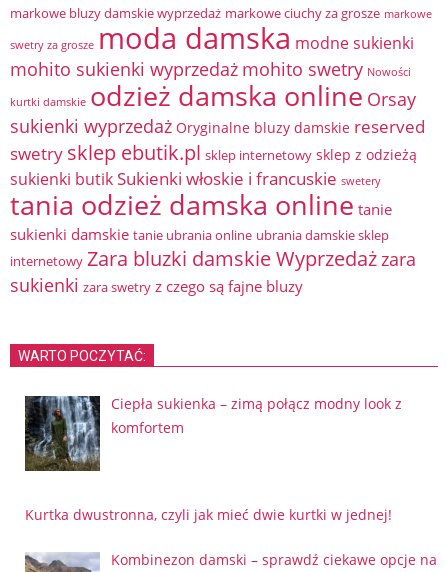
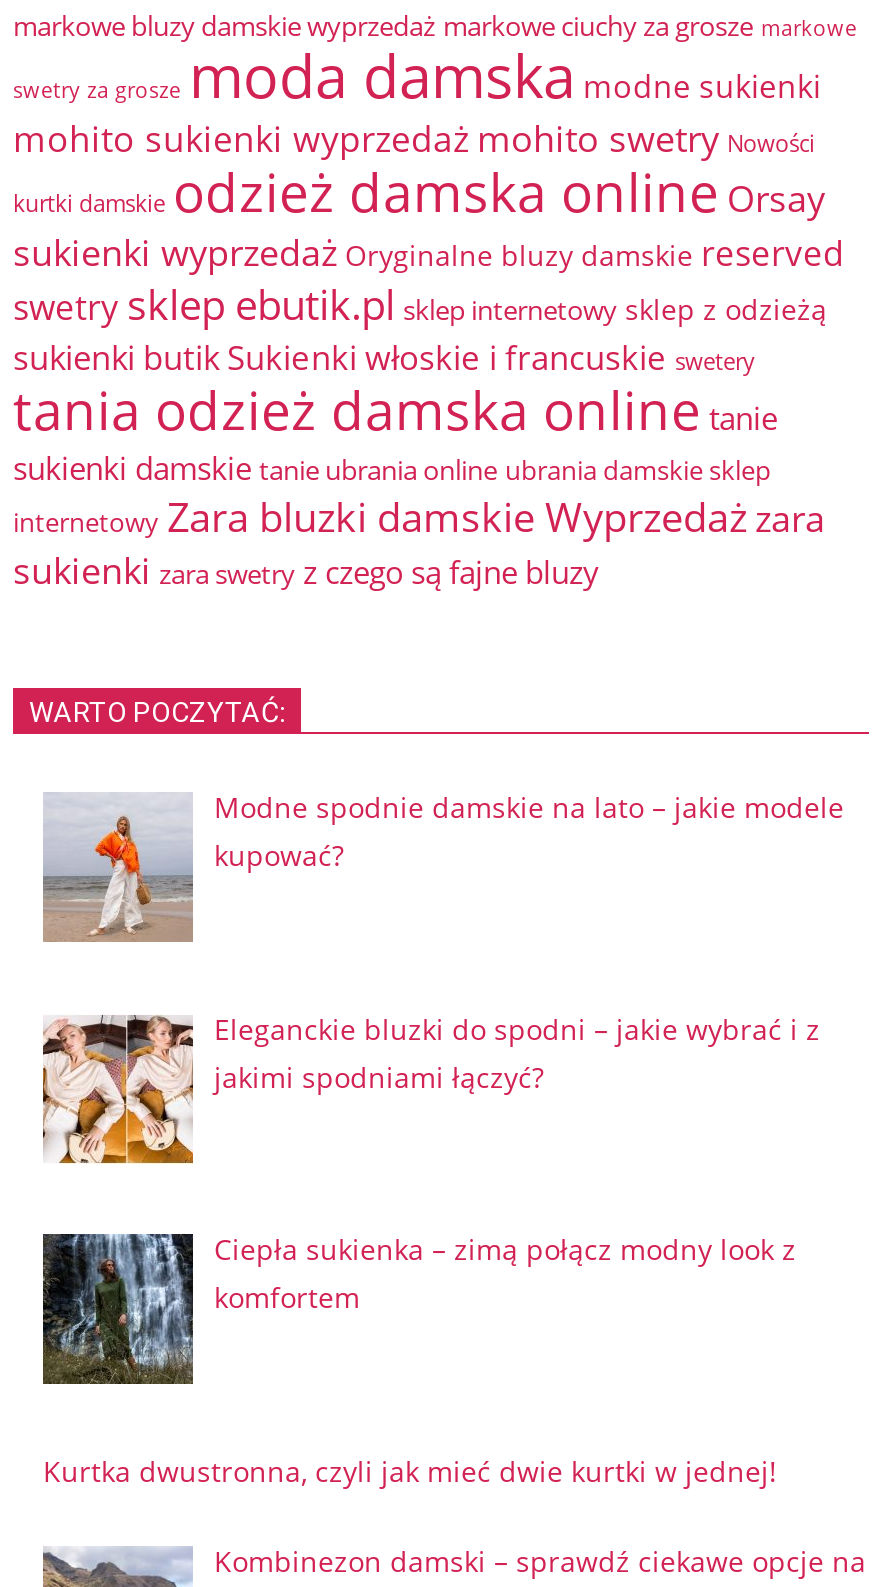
none -> [41,1009,820,1176] [image] | Eleganckie bluzki do spodni – jakie wybrać i z | jakimi spodniami łączyć?
none -> [43,788,844,944] [image] | Modne spodnie damskie na lato – jakie modele | kupować?

